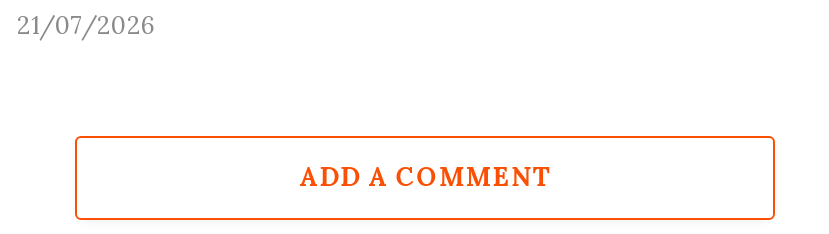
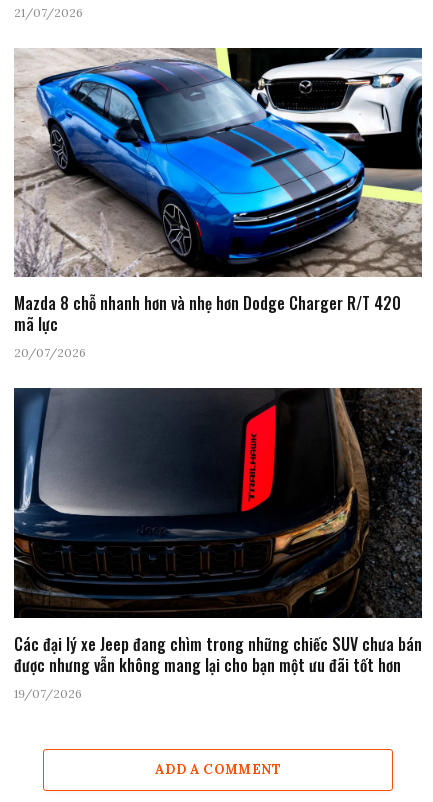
none -> [13,47,423,360] [image] | Mazda 8 chỗ nhanh hơn và nhẹ hơn Dodge Charger R/T 420 | mã lực | 20/07/2026
none -> [13,387,423,701] [image] | Các đại lý xe Jeep đang chìm trong những chiếc SUV chưa bán | được nhưng vẫn không mang lại cho bạn một ưu đãi tốt hơn | 19/07/2026

